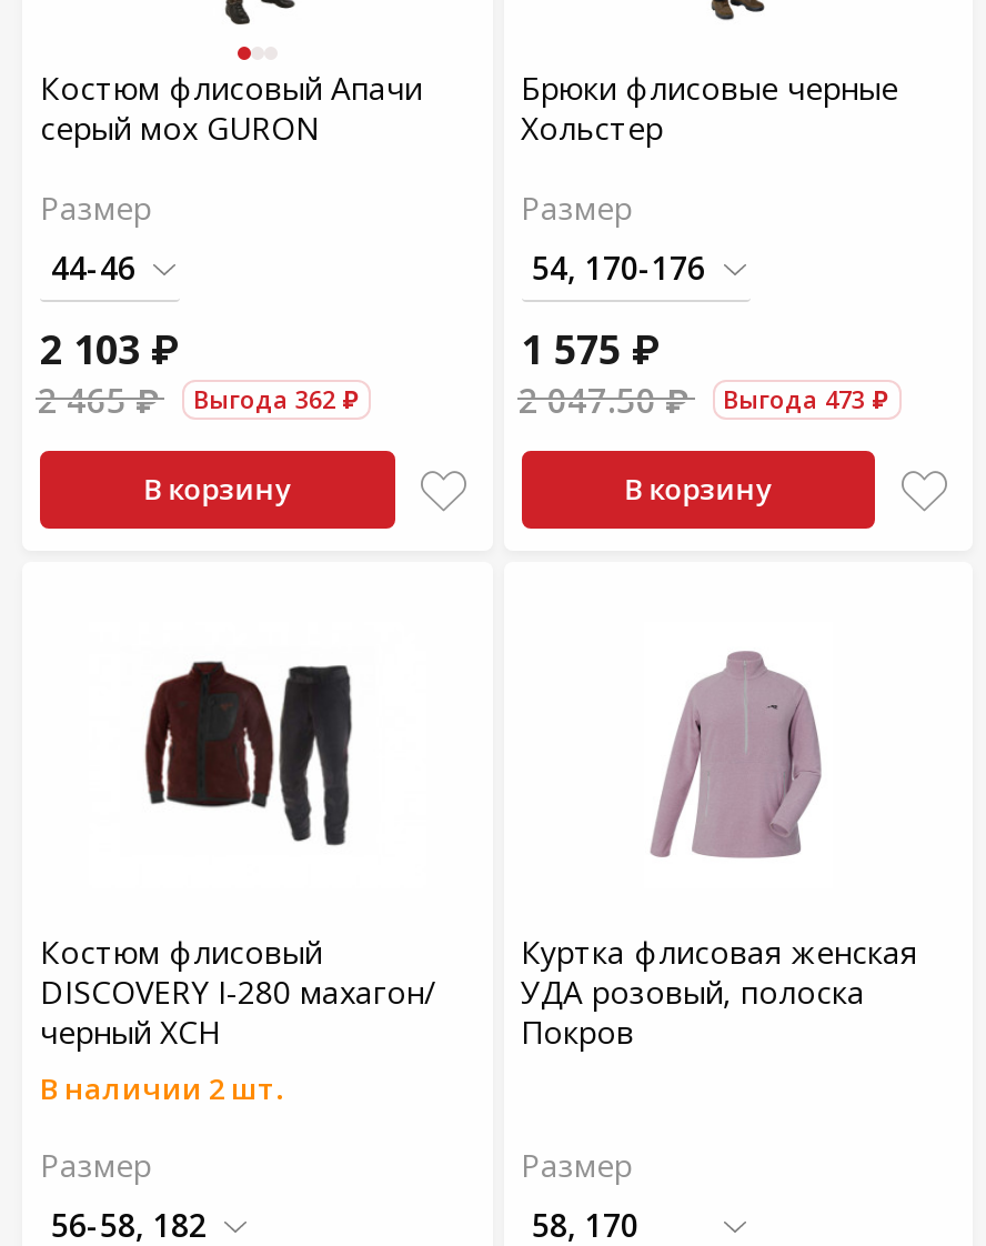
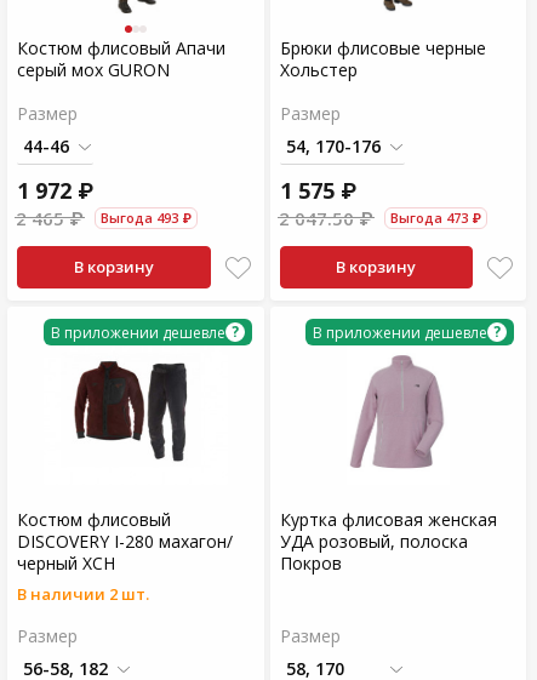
[40,322,180,375] 2 103 ₽ -> [17,176,93,205] 1 972 ₽
[38,378,360,422] 2 465 ₽ Выгода 362 ₽ -> [16,206,192,230] 2 465 ₽ Выгода 493 ₽
none -> [50,321,238,342] В приложении дешевле ?
none -> [313,321,501,342] В приложении дешевле ?

